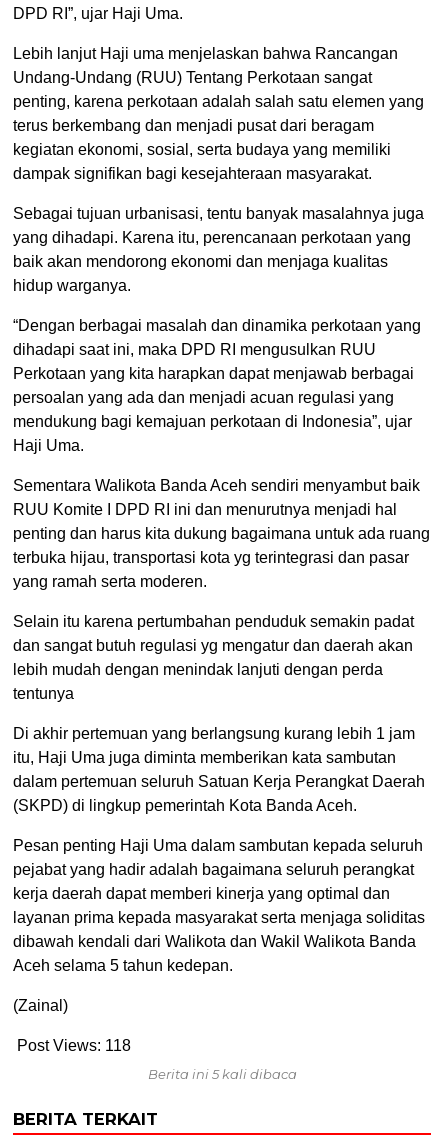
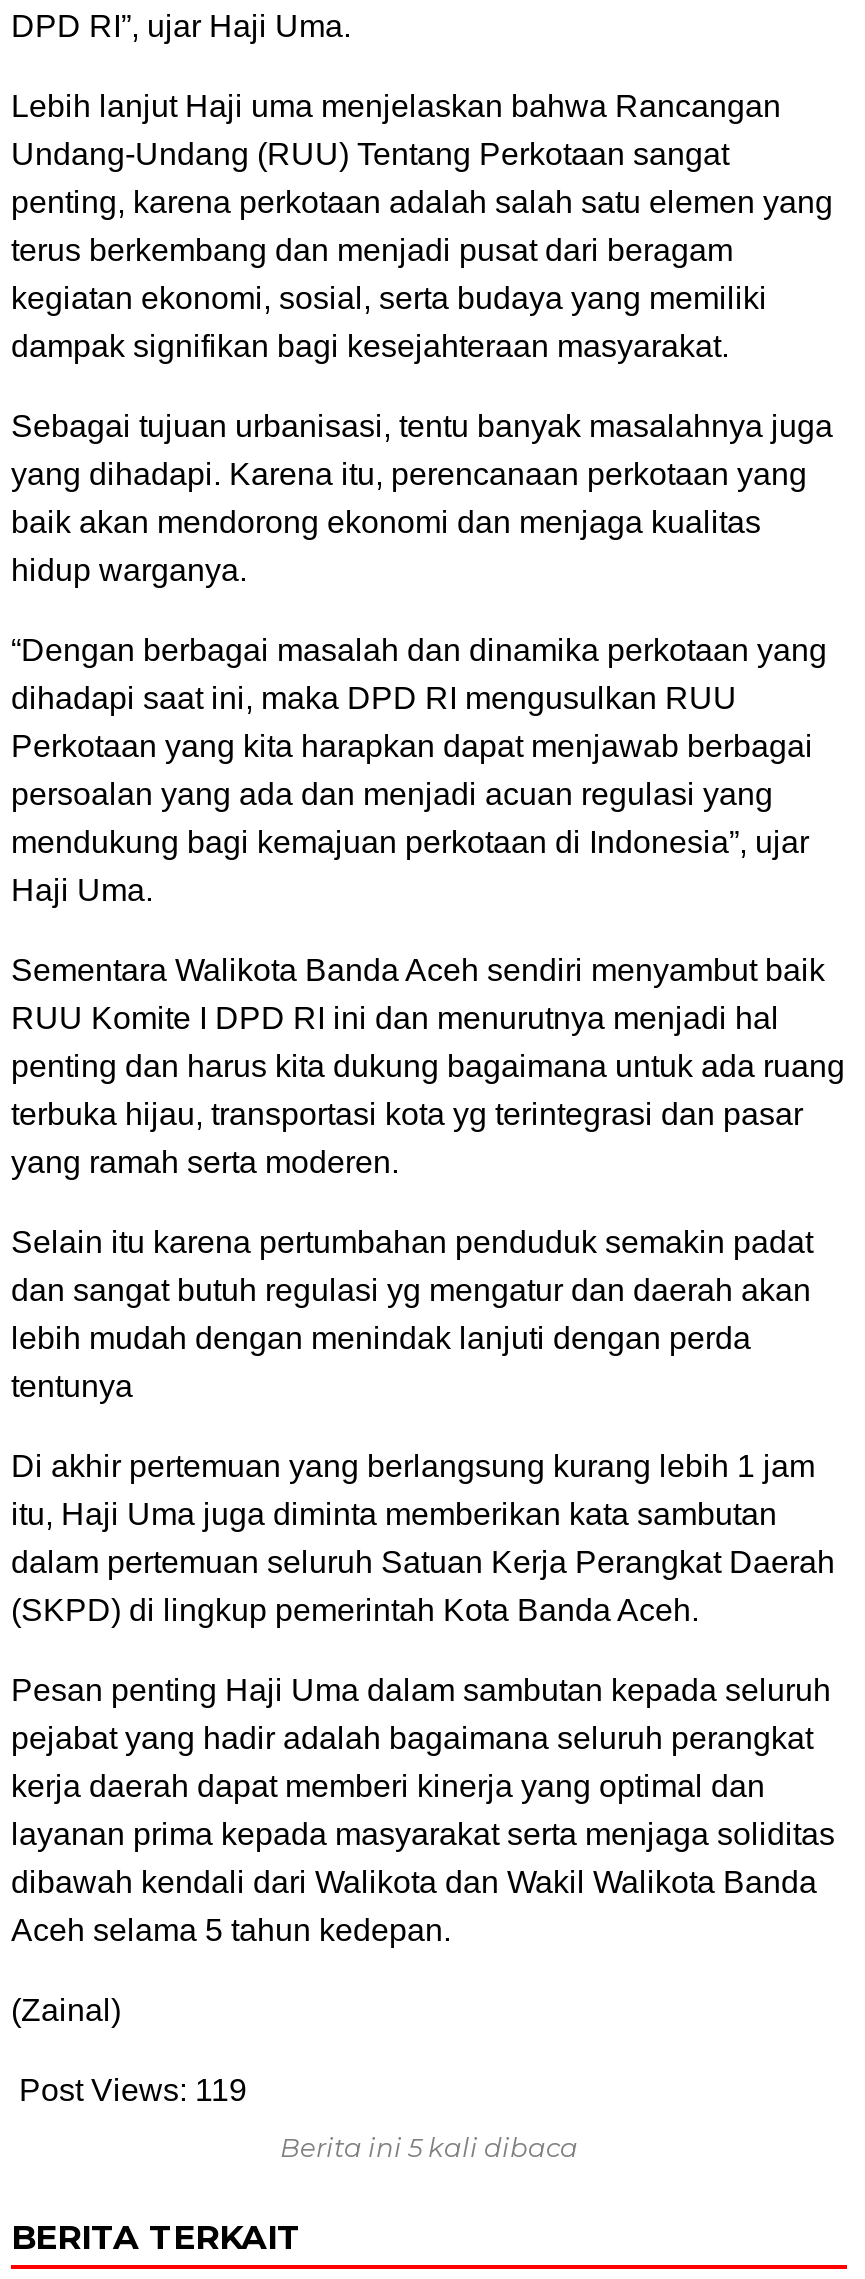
[17,1037,131,1054] Post Views: 118 -> [19,2074,247,2108] Post Views: 119

